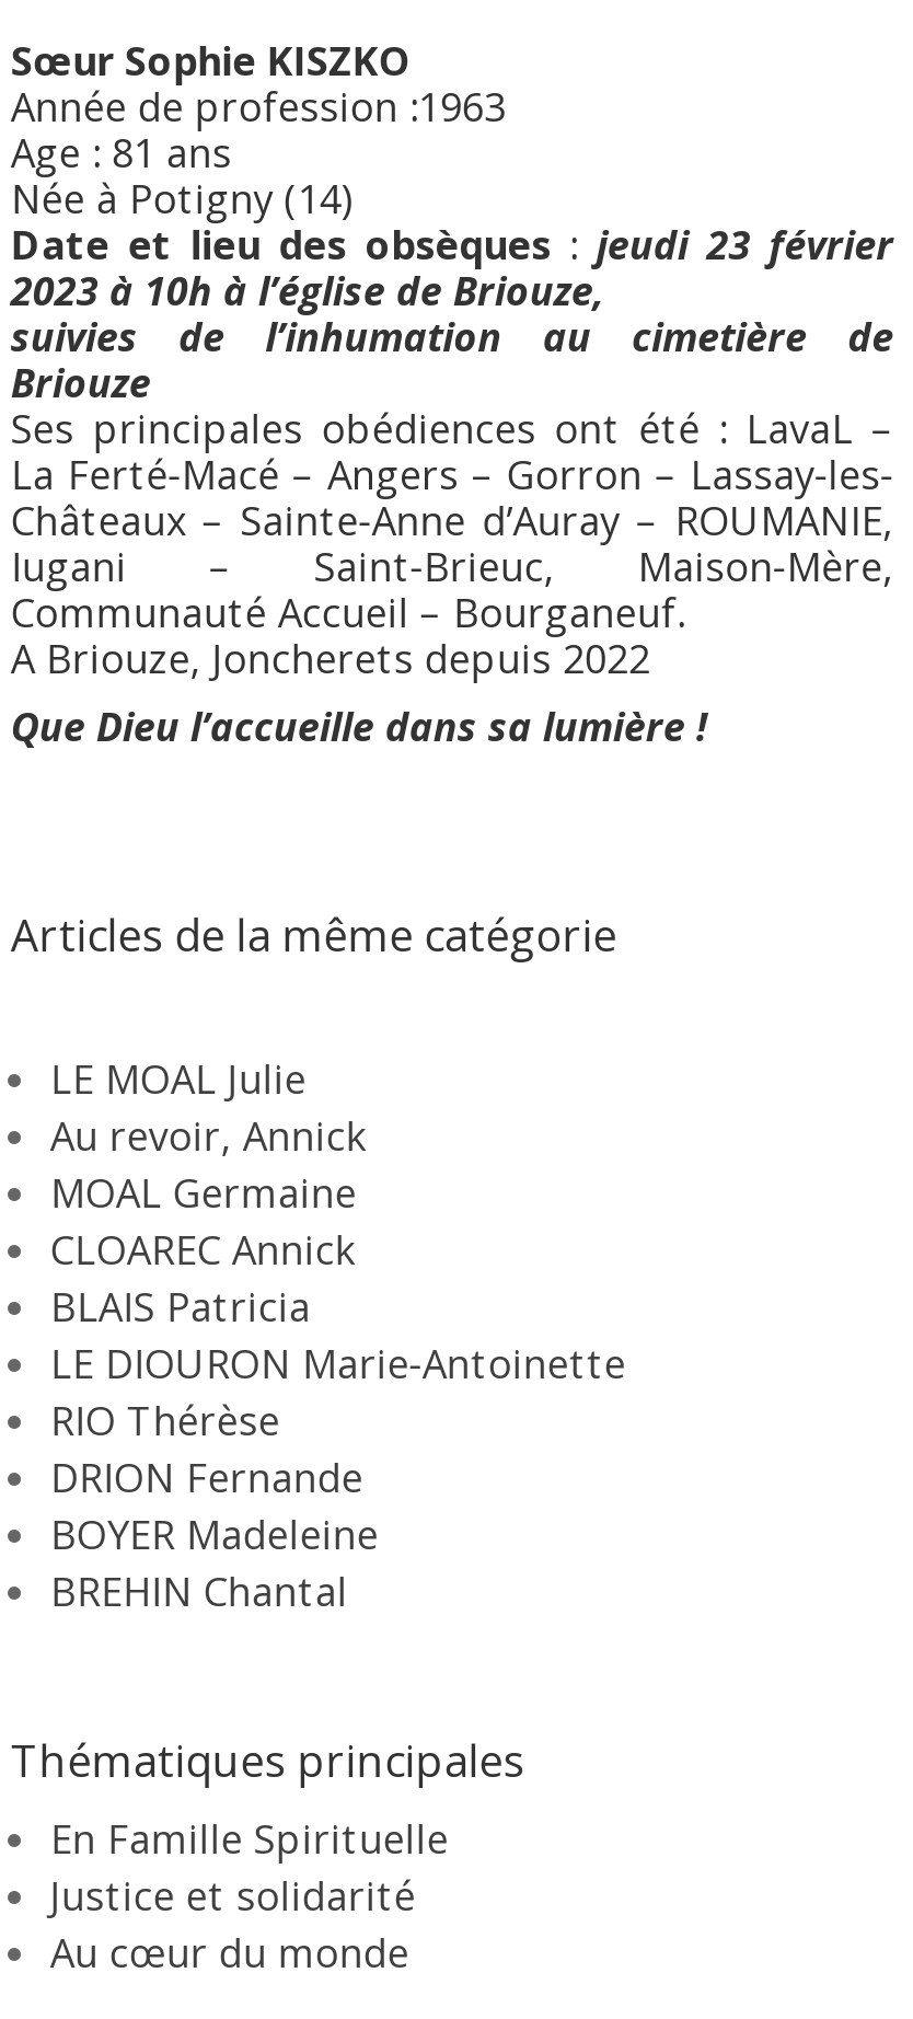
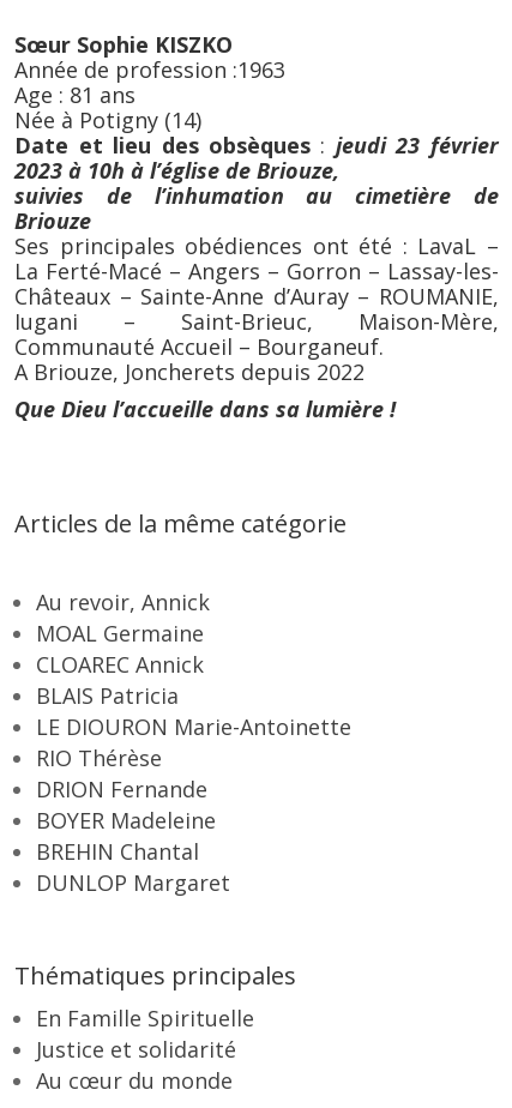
[50,1053,306,1105] LE MOAL Julie -> none
moved [50,1110,626,1618] -> [36,588,352,866]: Au revoir, Annick | MOAL Germaine | CLOAREC Annick | ... | BOYER Madeleine | BREHIN Chantal
none -> [36,869,231,897] DUNLOP Margaret

